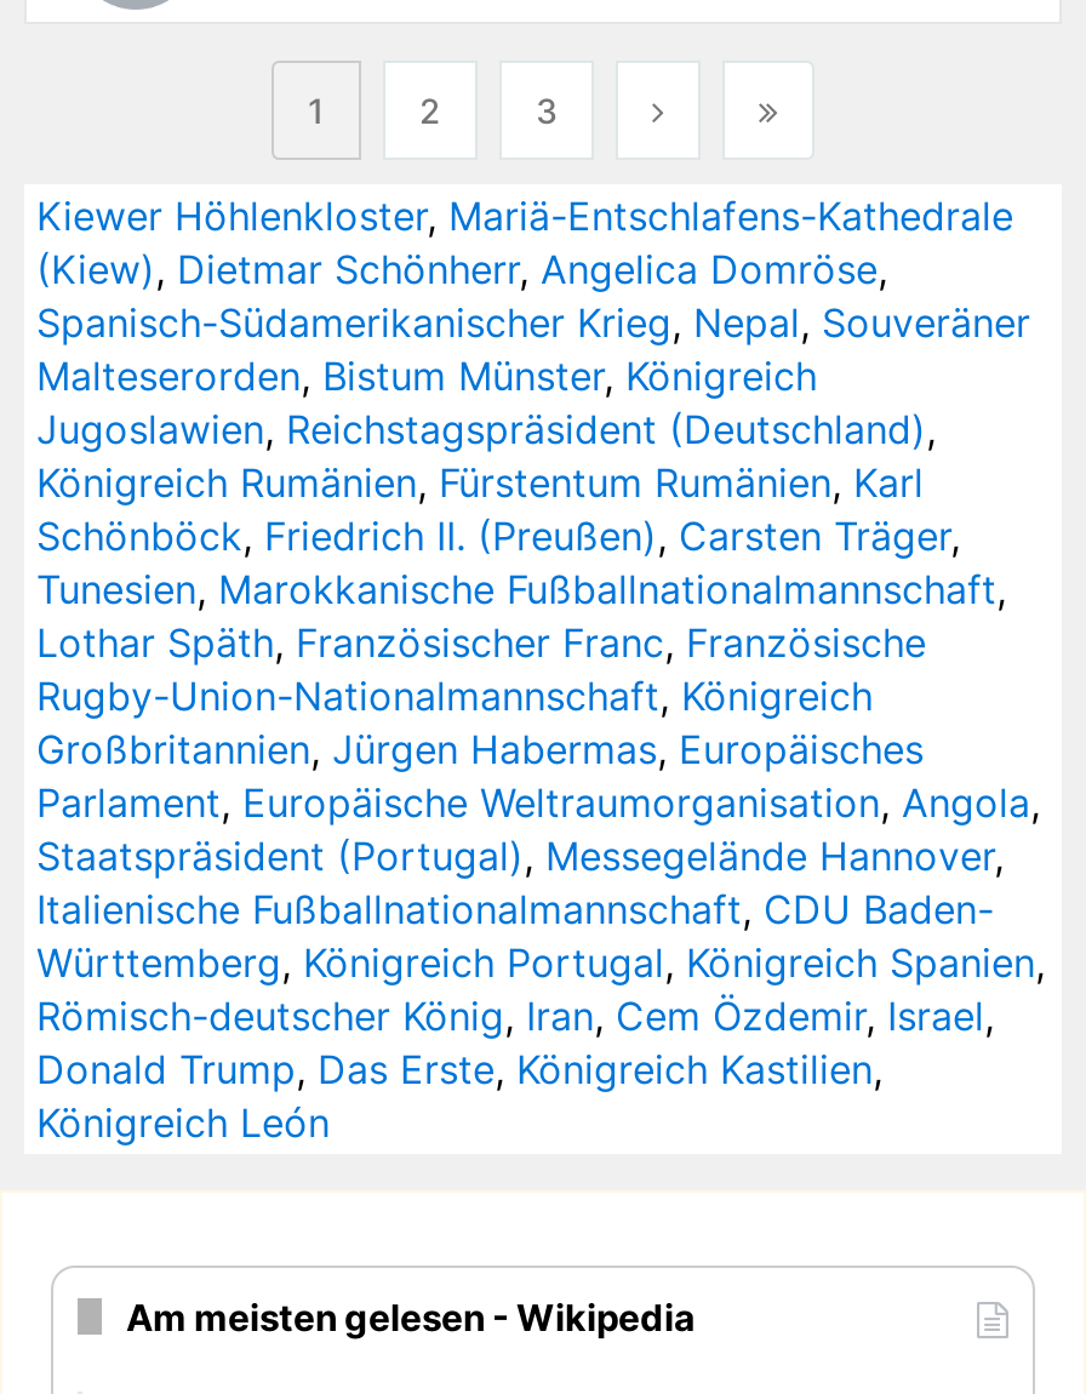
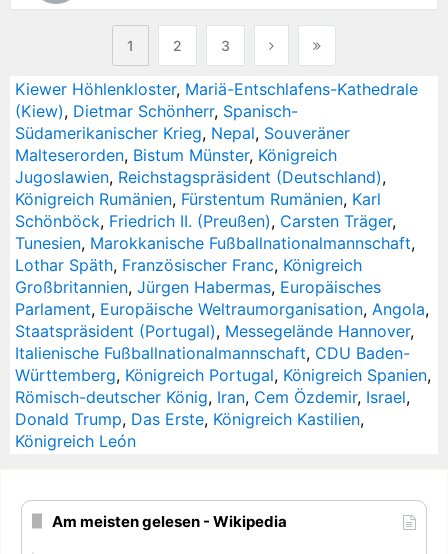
[36,245,1030,346] (Kiew), Dietmar Schönherr, Angelica Domröse, | Spanisch-Südamerikanischer Krieg, Nepal, Souveräner -> [15,101,350,143] (Kiew), Dietmar Schönherr, Spanisch- | Südamerikanischer Krieg, Nepal, Souveräner
[36,618,926,720] Lothar Späth, Französischer Franc, Französische | Rugby-Union-Nationalmannschaft, Königreich -> [15,255,362,275] Lothar Späth, Französischer Franc, Königreich

